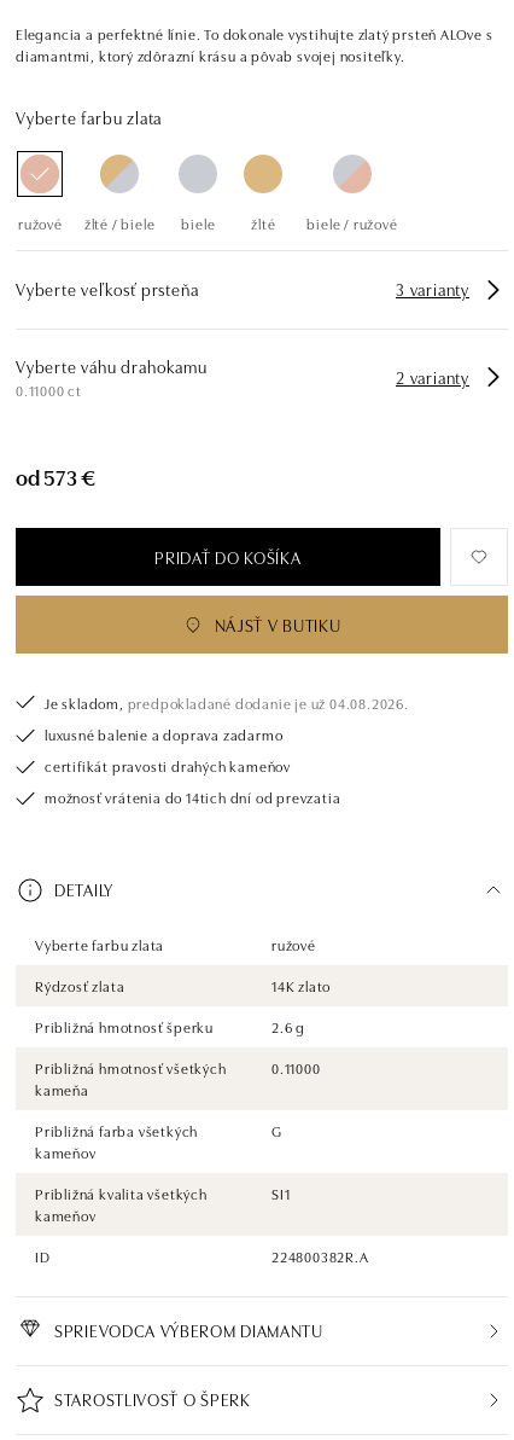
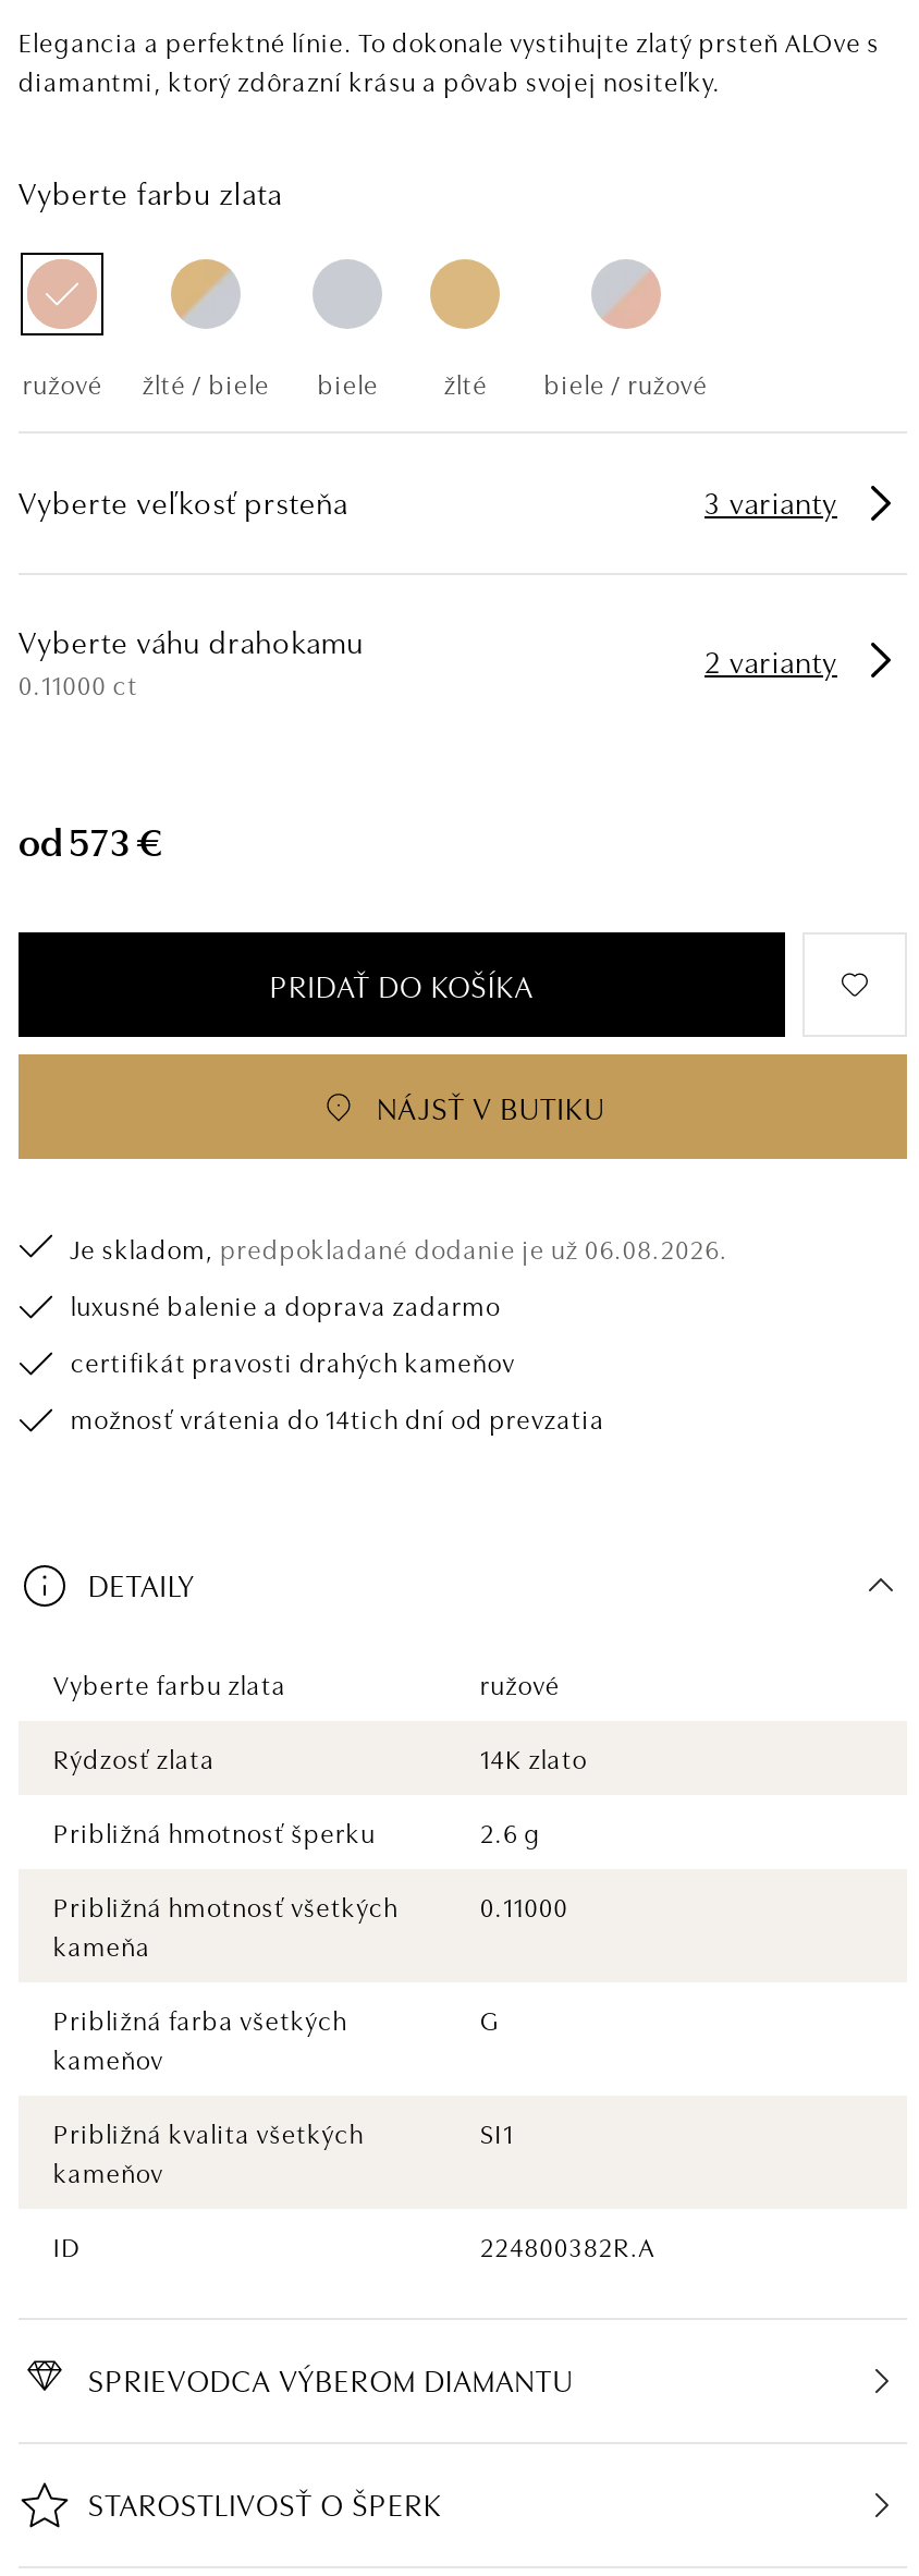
[45,692,409,712] Je skladom, predpokladané dodanie je už 04.08.2026. -> [71,1228,728,1265] Je skladom, predpokladané dodanie je už 06.08.2026.

